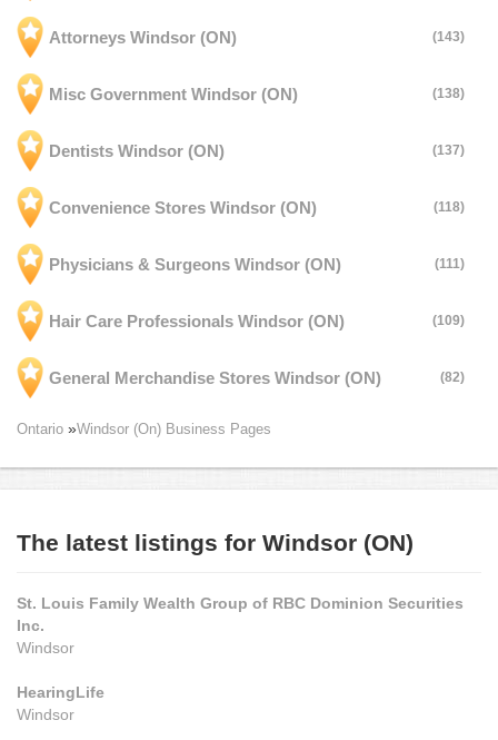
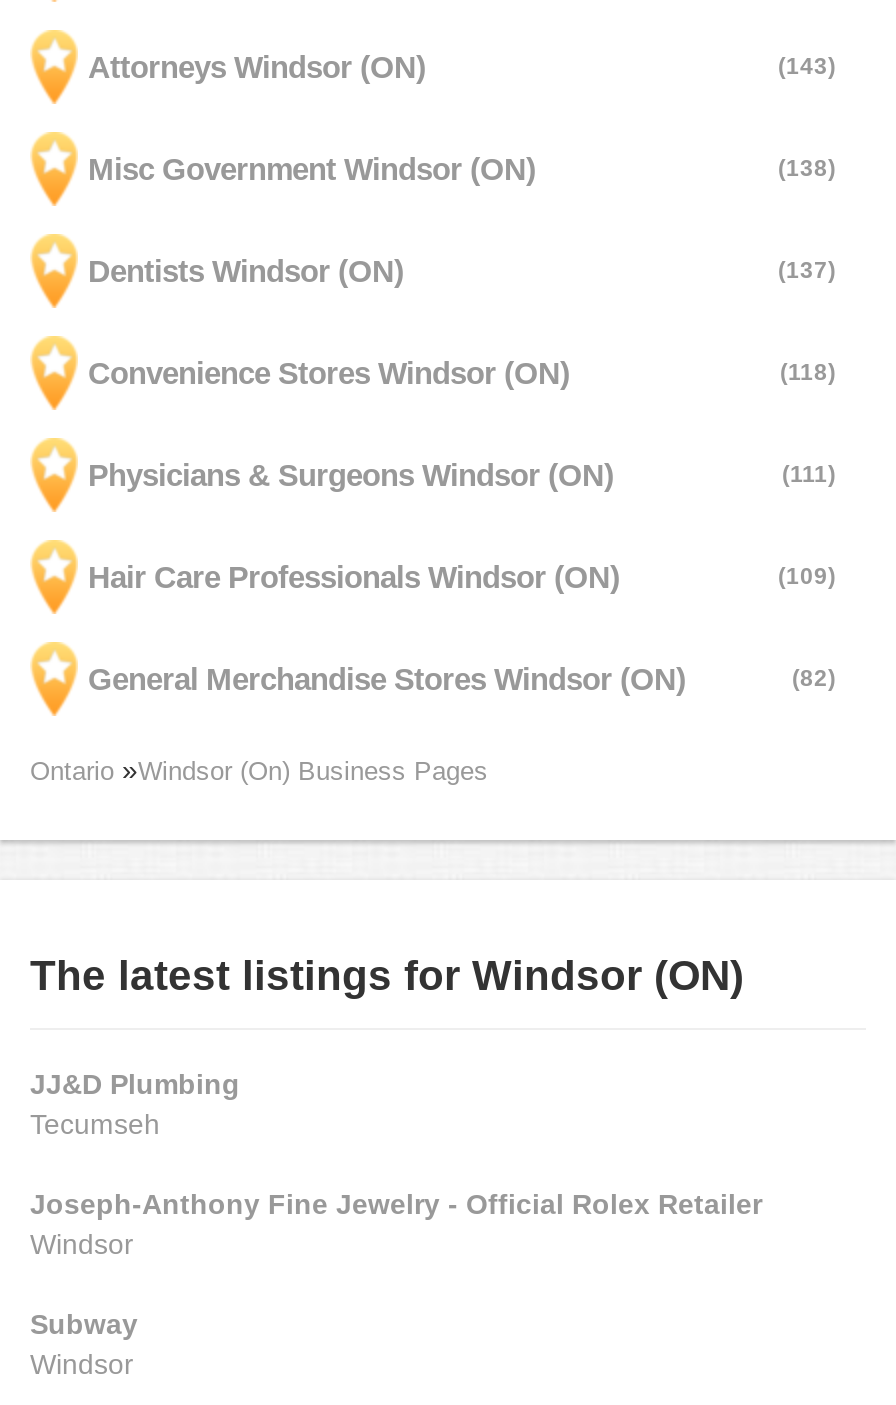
[17,594,464,634] St. Louis Family Wealth Group of RBC Dominion Securities | Inc. -> [30,1068,762,1220] JJ&D Plumbing | Tecumseh | Joseph-Anthony Fine Jewelry - Official Rolex Retailer
[17,683,104,701] HearingLife -> [30,1308,138,1340] Subway

